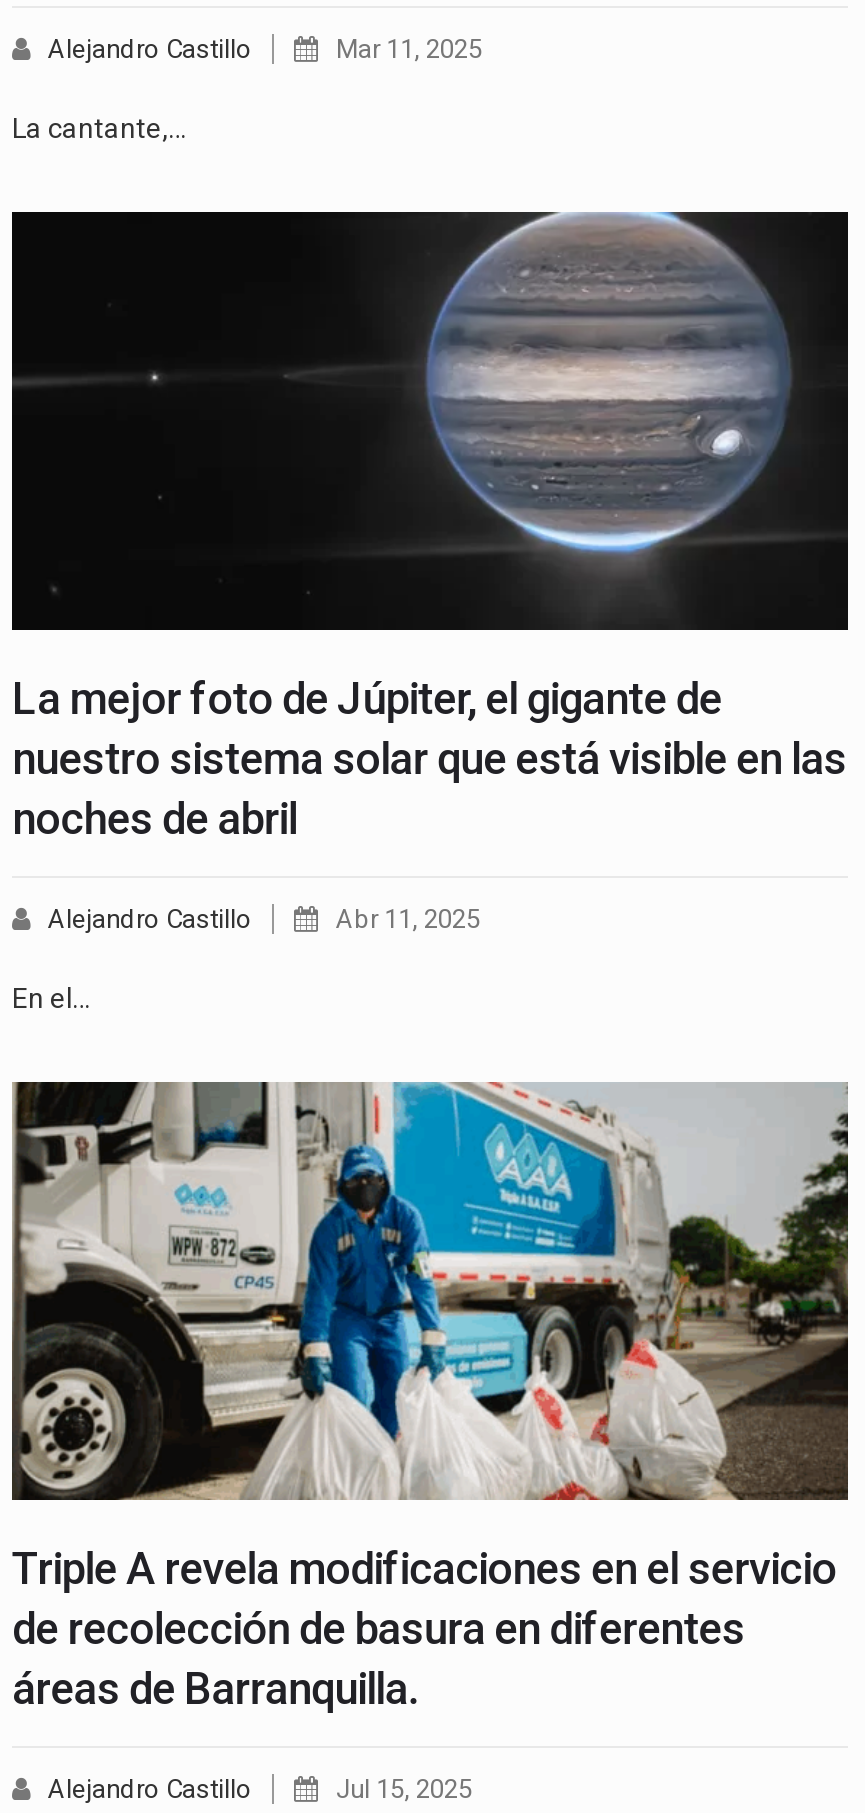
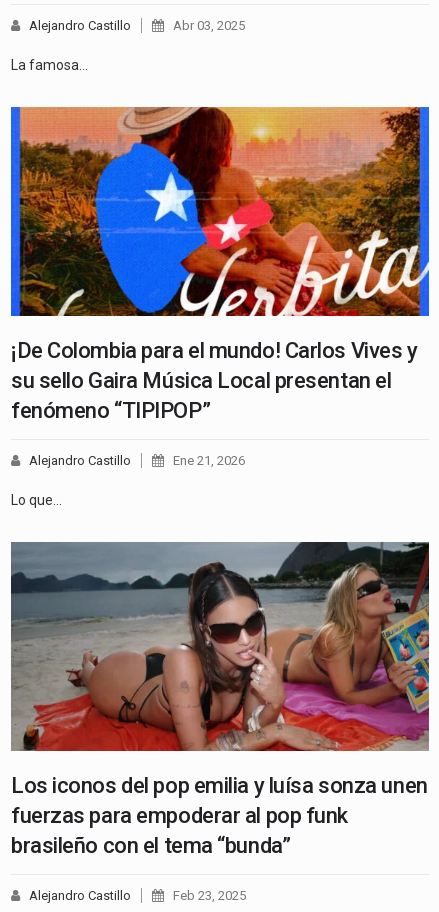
[336,33,482,63] Mar 11, 2025 -> [173,18,245,33] Abr 03, 2025
[12,111,186,143] La cantante,… -> [11,57,88,73] La famosa…
[10,210,850,843] [image] | La mejor foto de Júpiter, el gigante de | nuestro sistema solar que está visible en las | noches de abril -> [10,106,430,423] [image] | ¡De Colombia para el mundo! Carlos Vives y | su sello Gaira Música Local presentan el | fenómeno “TIPIPOP”
[336,903,480,933] Abr 11, 2025 -> [173,453,245,468] Ene 21, 2026
[12,981,90,1013] En el… -> [11,492,62,508] Lo que…
[12,1080,850,1713] [image] | Triple A revela modificaciones en el servicio | de recolección de basura en diferentes | áreas de Barranquilla. -> [10,541,430,858] [image] | Los iconos del pop emilia y luísa sonza unen | fuerzas para empoderar al pop funk | brasileño con el tema “bunda”
[336,1773,472,1803] Jul 15, 2025 -> [173,888,246,903] Feb 23, 2025

